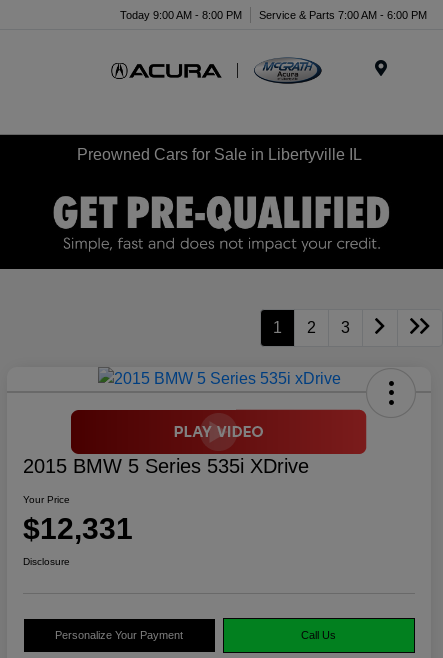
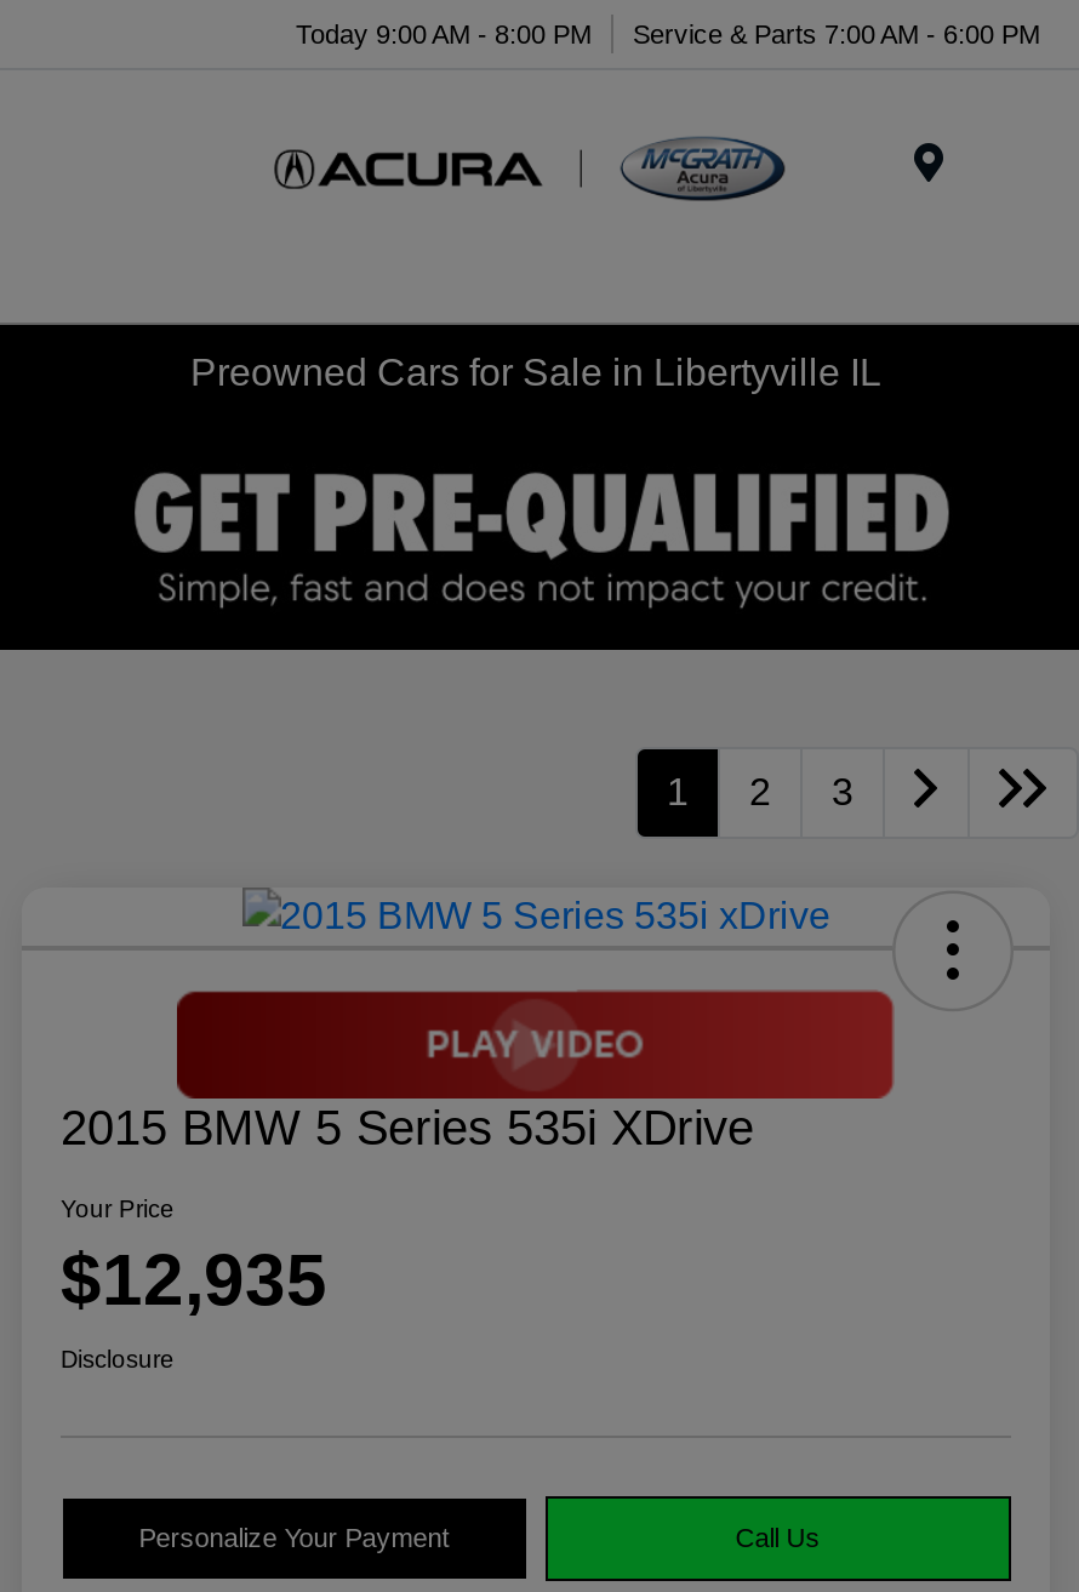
[23,512,133,545] $12,331 -> [61,1239,327,1319] $12,935

